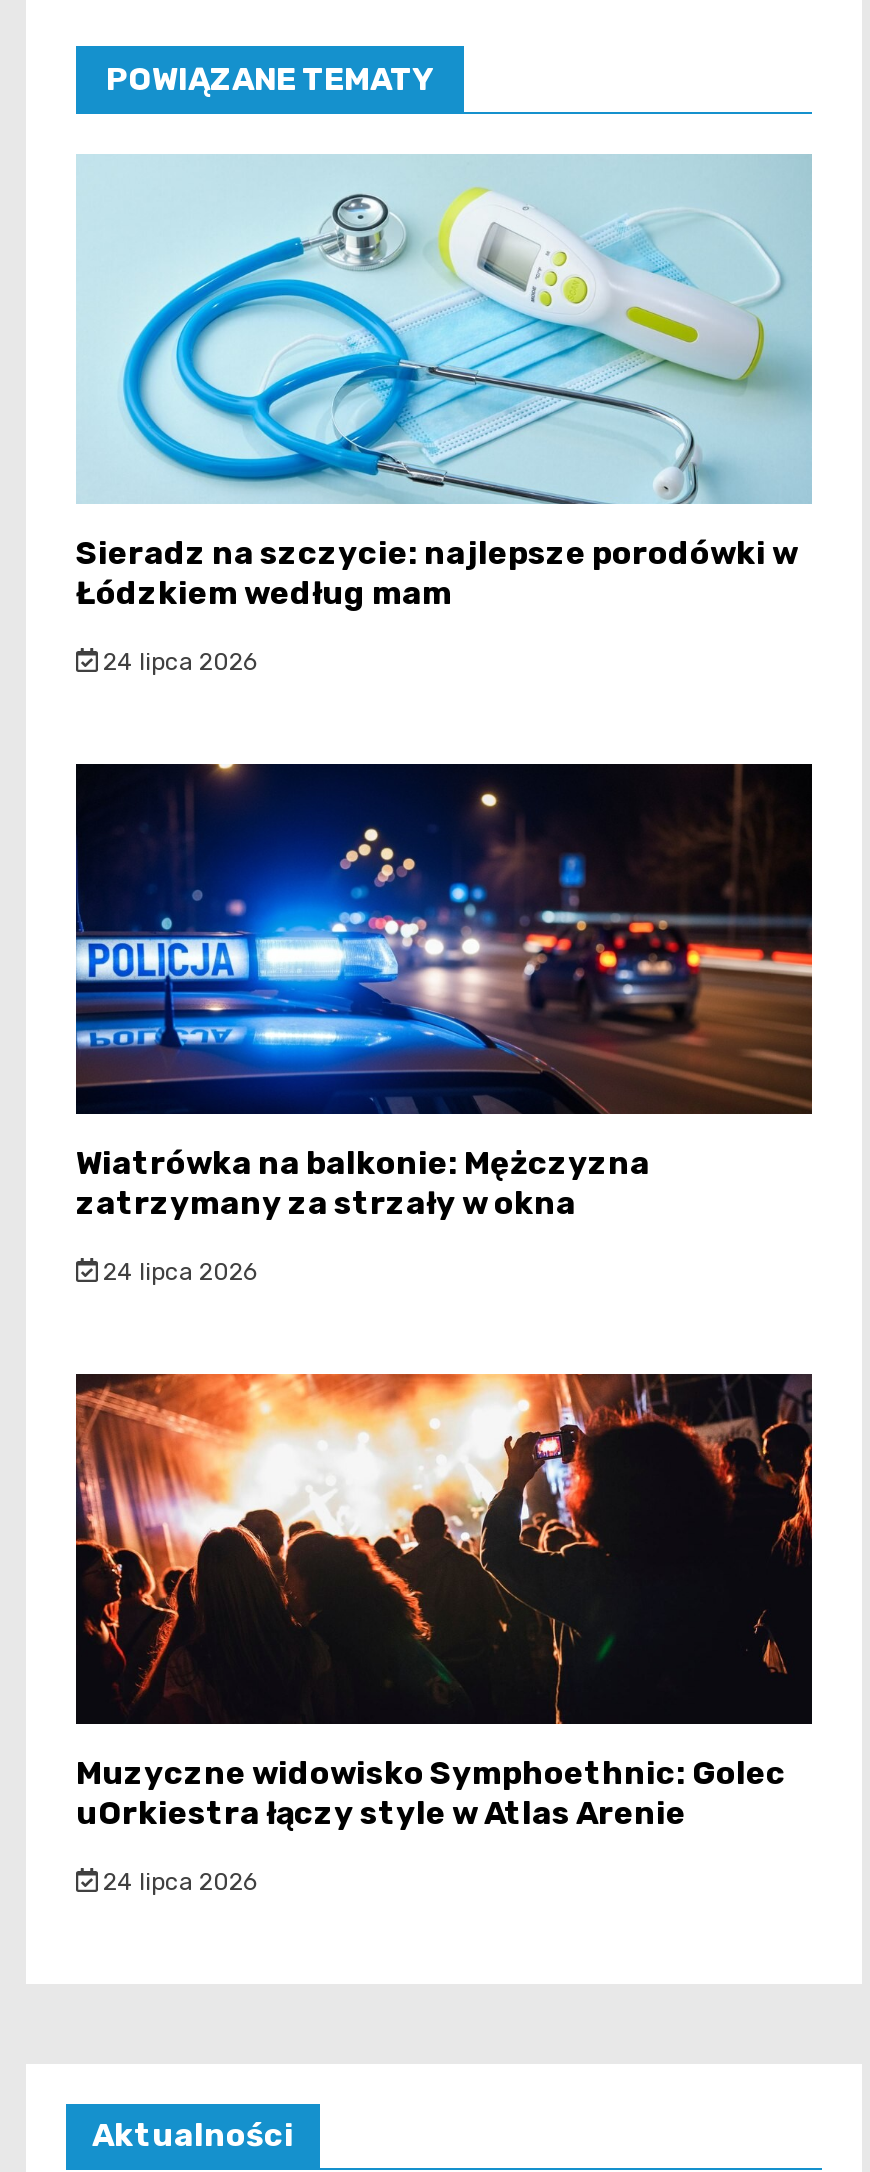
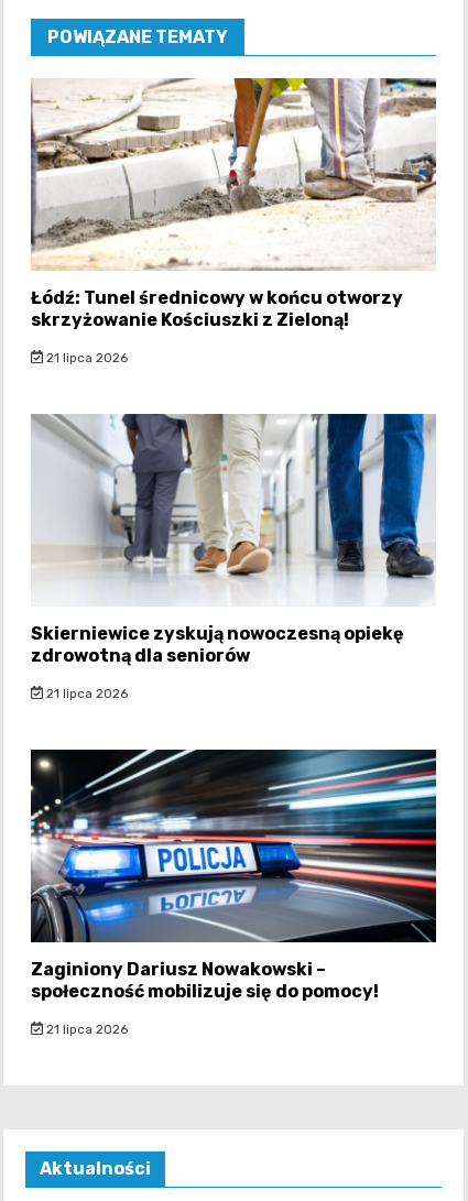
[76,154,812,612] [image] | Sieradz na szczycie: najlepsze porodówki w | Łódzkiem według mam -> [30,77,437,330] [image] | Łódź: Tunel średnicowy w końcu otworzy | skrzyżowanie Kościuszki z Zieloną!
[97,648,257,676] 24 lipca 2026 -> [42,350,127,365] 21 lipca 2026
[74,762,814,1222] [image] | Wiatrówka na balkonie: Mężczyzna | zatrzymany za strzały w okna -> [31,413,436,666] [image] | Skierniewice zyskują nowoczesną opiekę | zdrowotną dla seniorów
[97,1258,257,1286] 24 lipca 2026 -> [42,686,127,701] 21 lipca 2026
[74,1372,814,1832] [image] | Muzyczne widowisko Symphoethnic: Golec | uOrkiestra łączy style w Atlas Arenie -> [30,749,437,1002] [image] | Zaginiony Dariusz Nowakowski – | społeczność mobilizuje się do pomocy!
[97,1868,257,1896] 24 lipca 2026 -> [42,1022,127,1037] 21 lipca 2026

